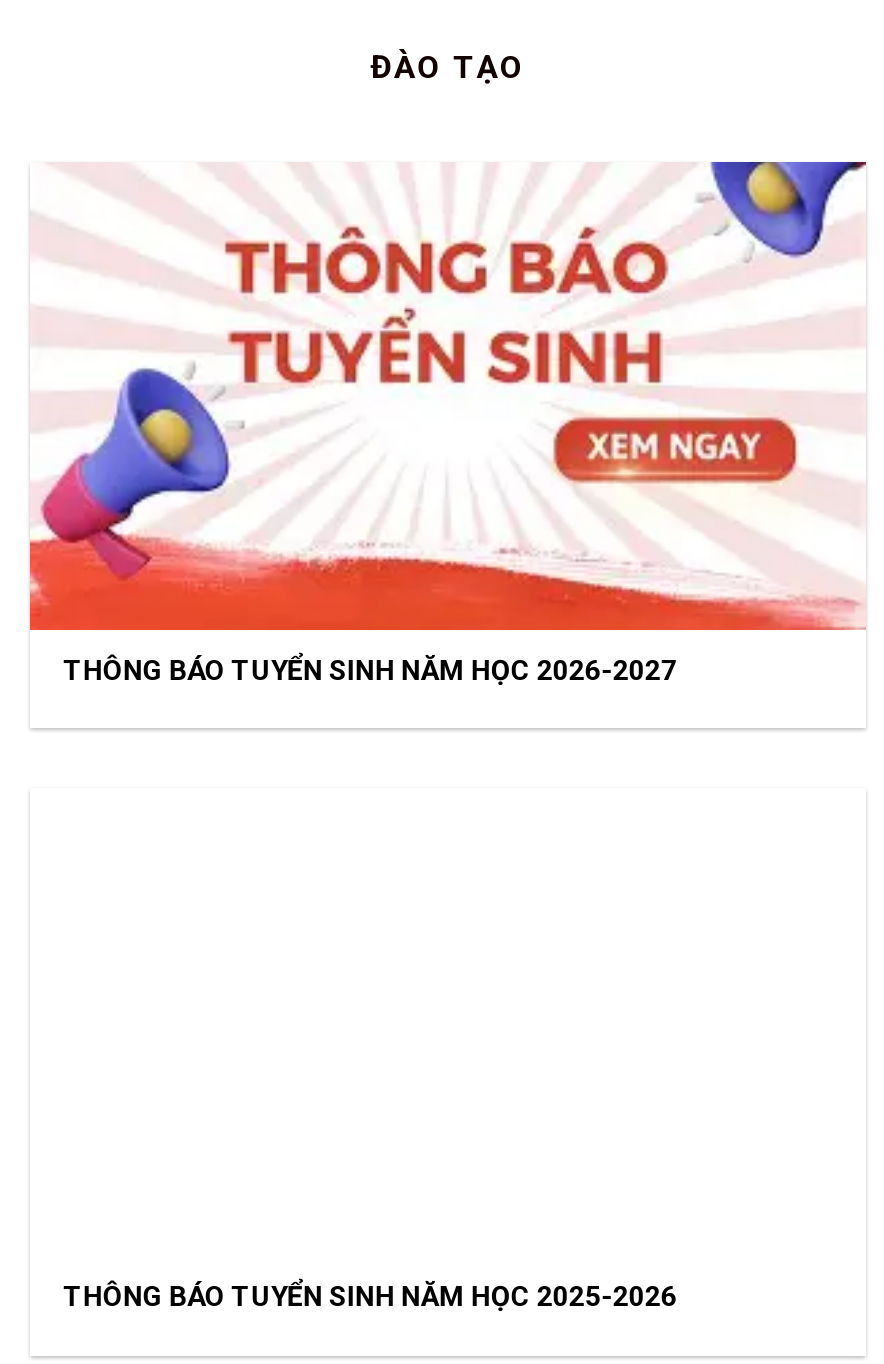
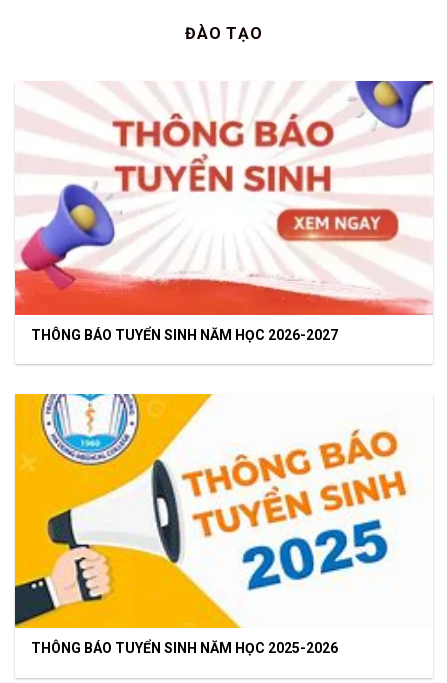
none -> [14,393,409,629] [image]

